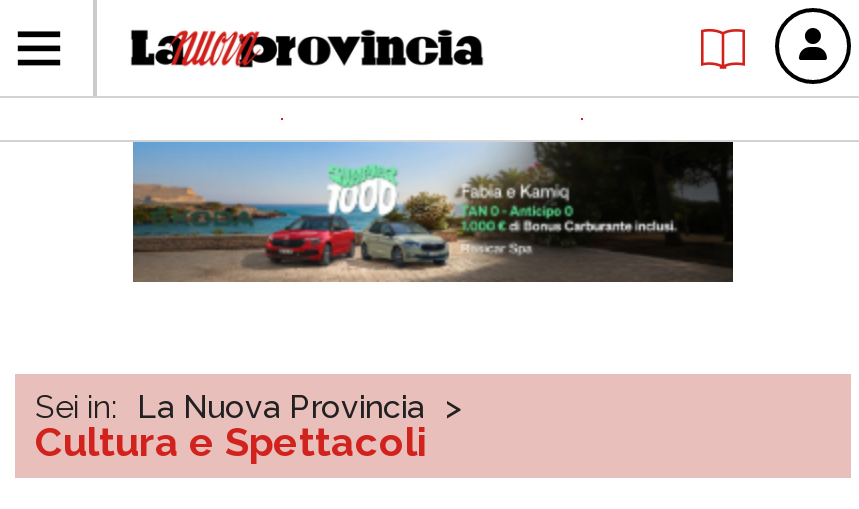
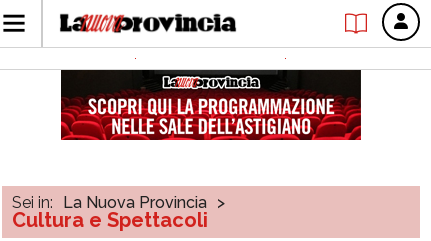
[131,140,735,284] [image] -> [60,69,362,141] [image]

